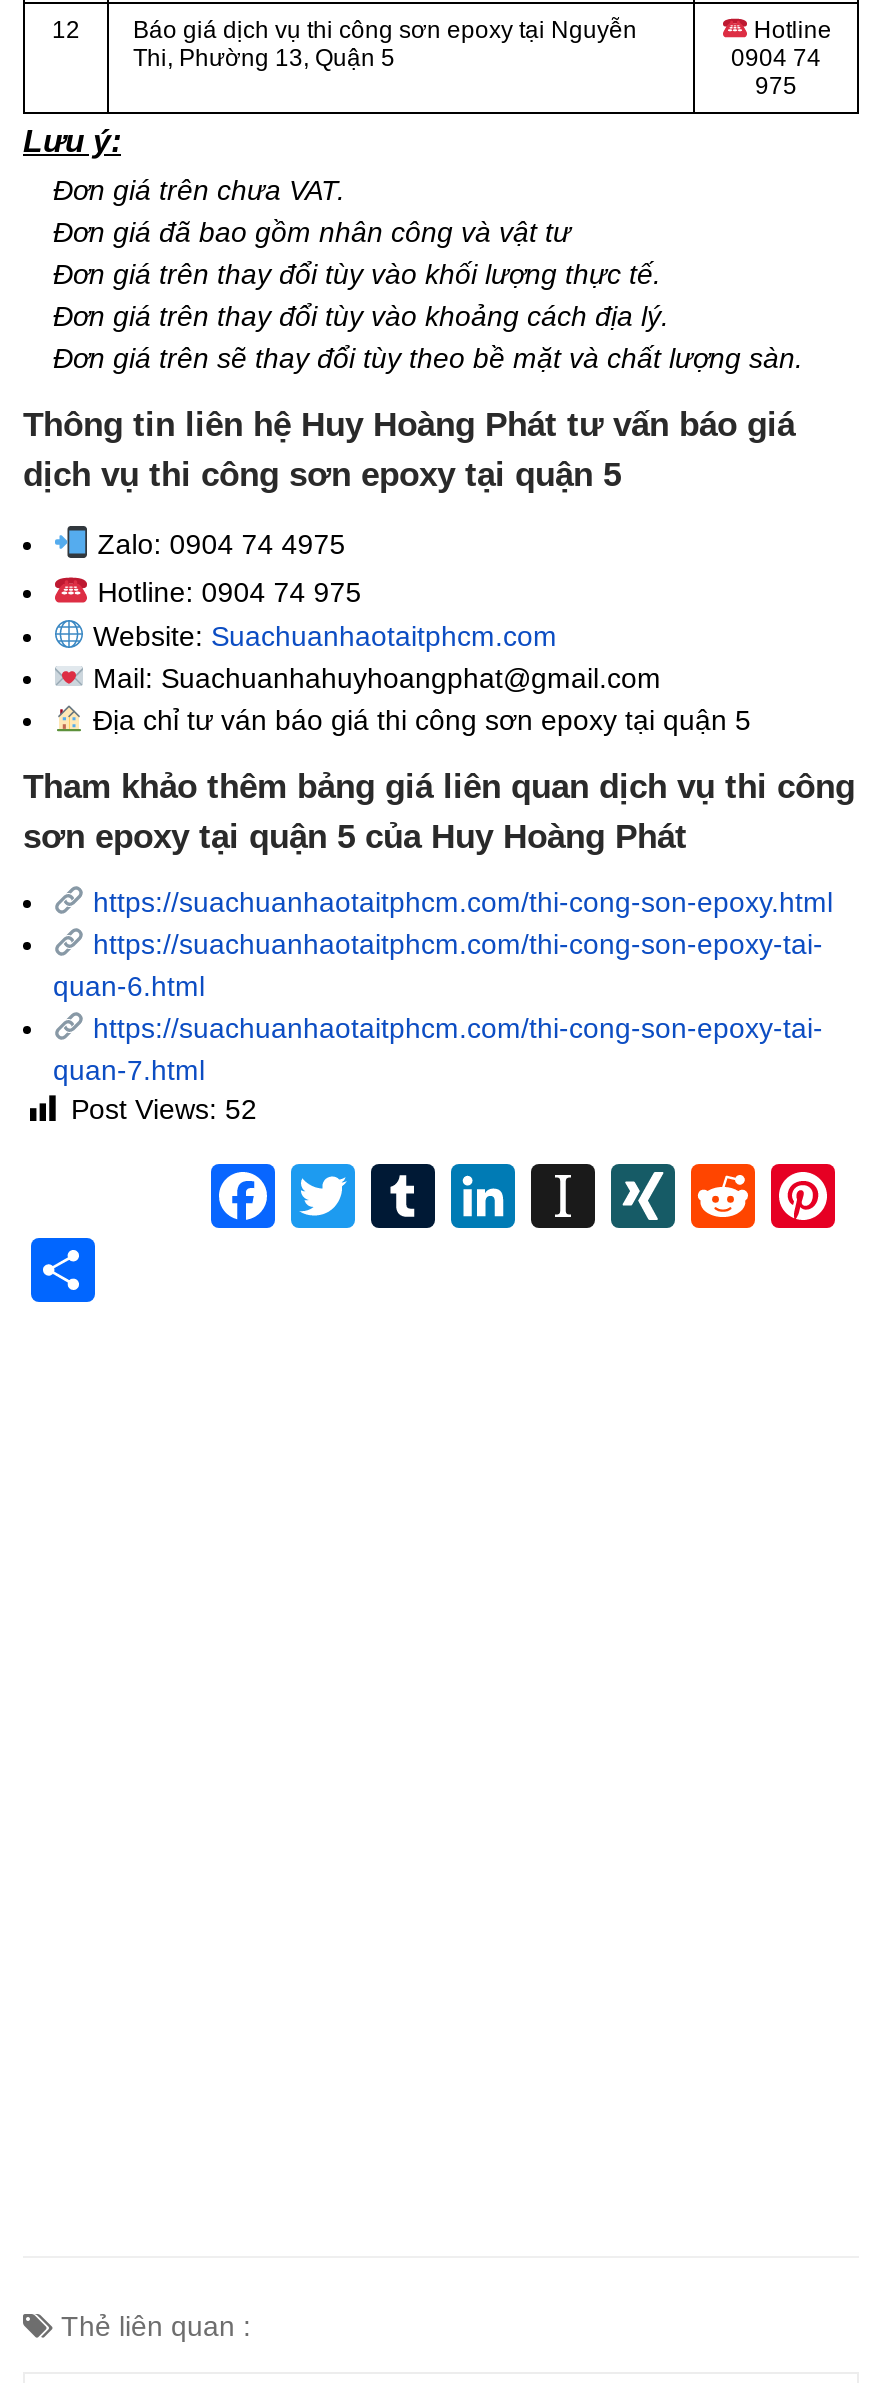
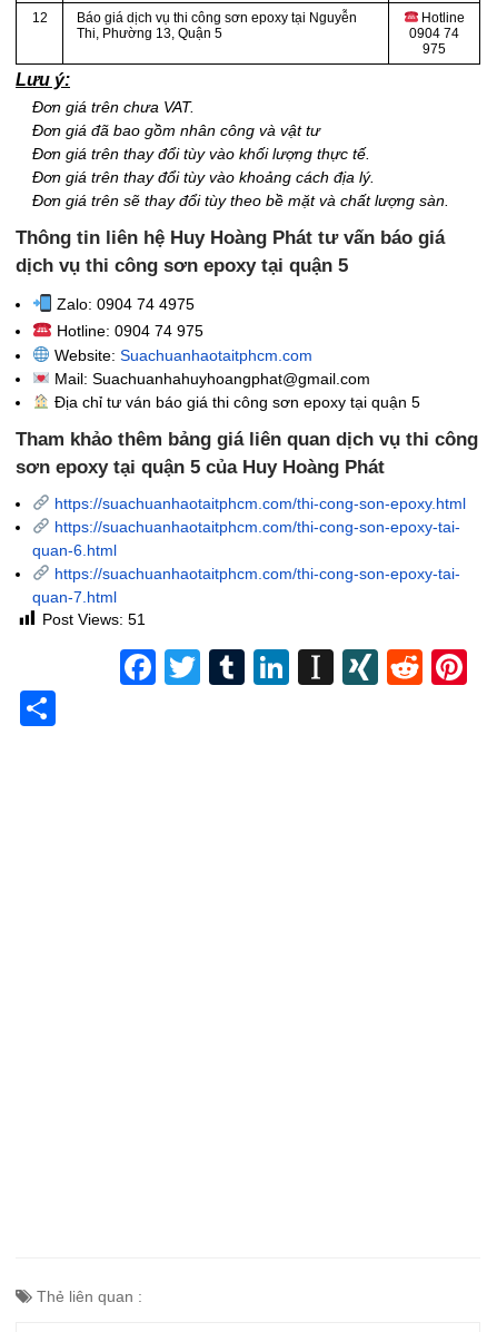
[71,1094,257,1126] Post Views: 52 -> [42,610,146,628] Post Views: 51

